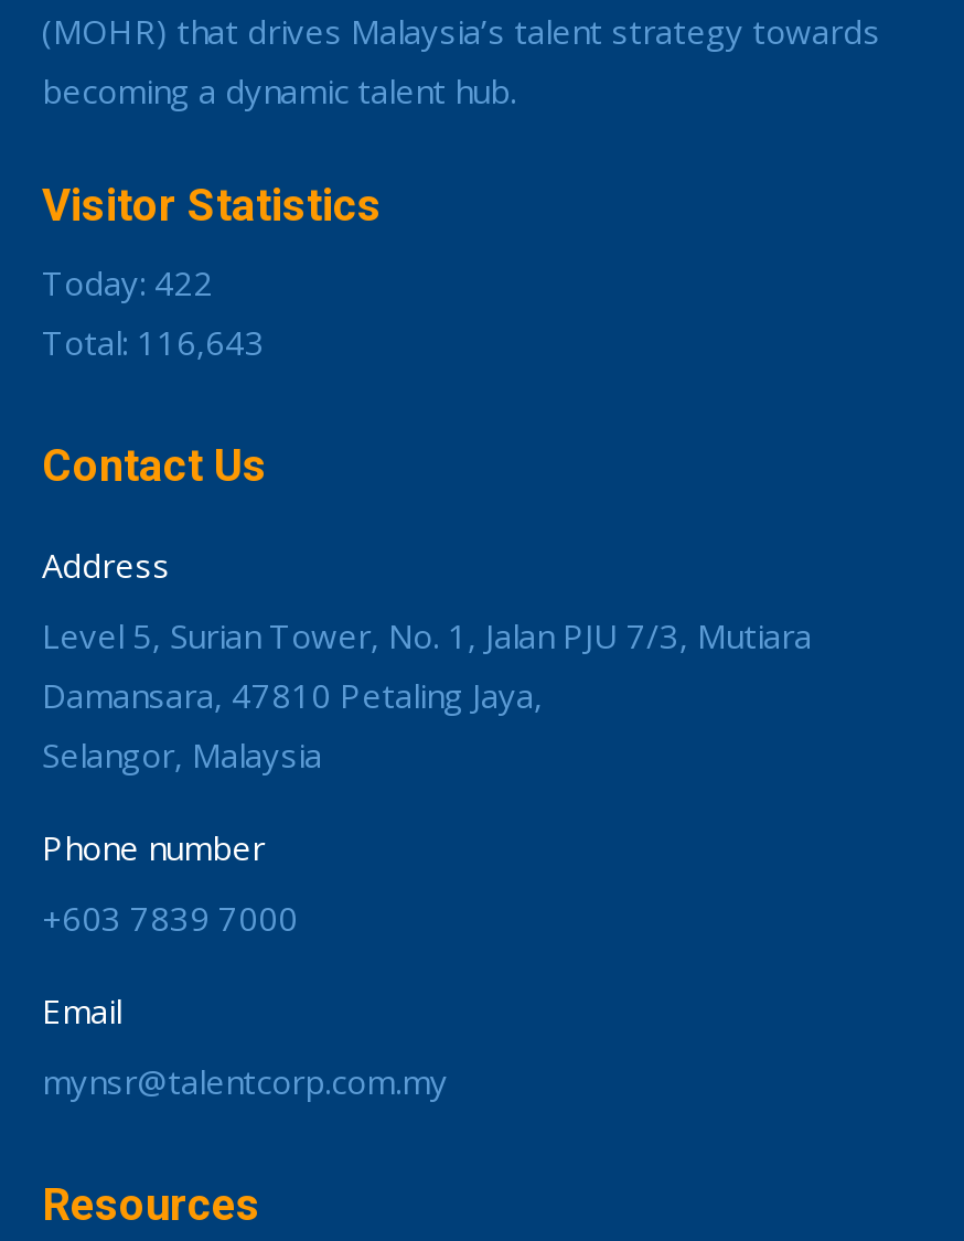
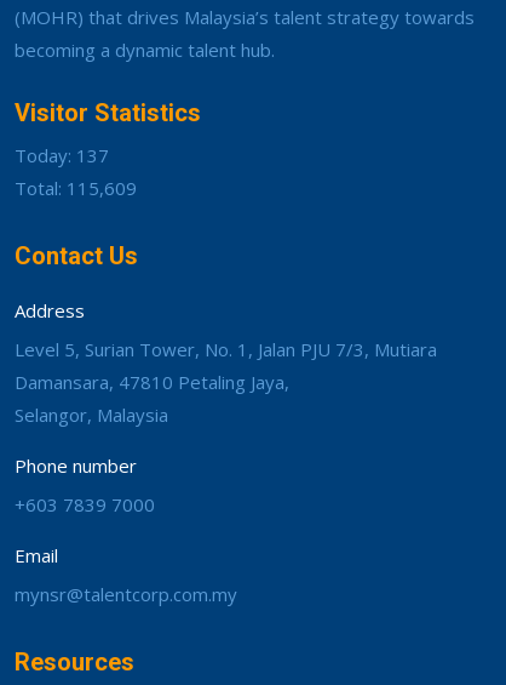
[42,260,214,304] Today: 422 -> [15,143,109,167] Today: 137
[42,320,265,364] Total: 116,643 -> [15,176,137,200] Total: 115,609

